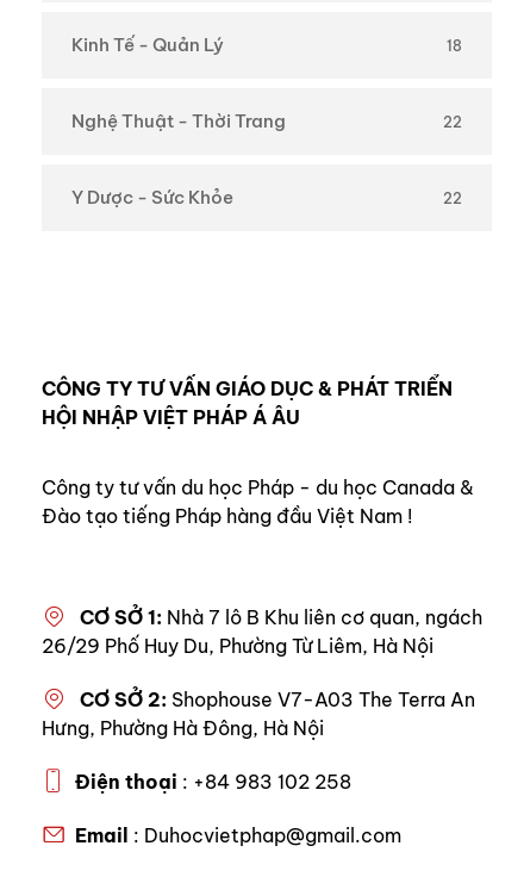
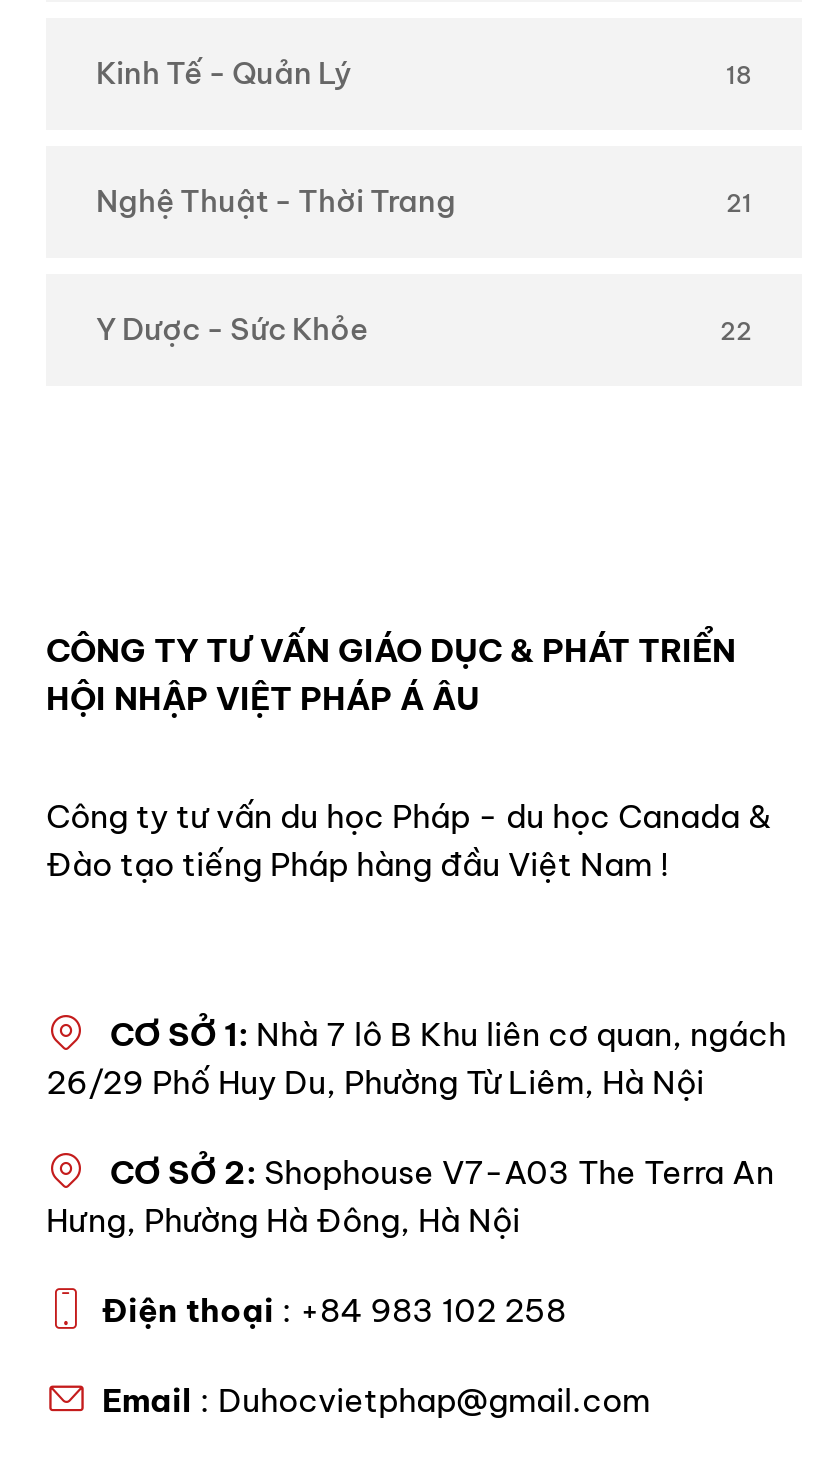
[443,114,462,131] 22 -> [726,189,752,219] 21

